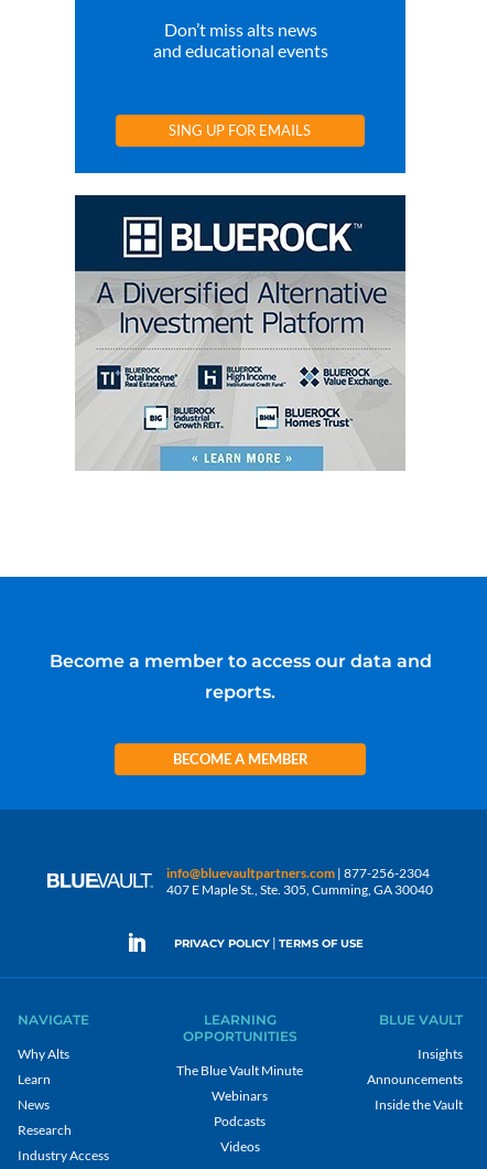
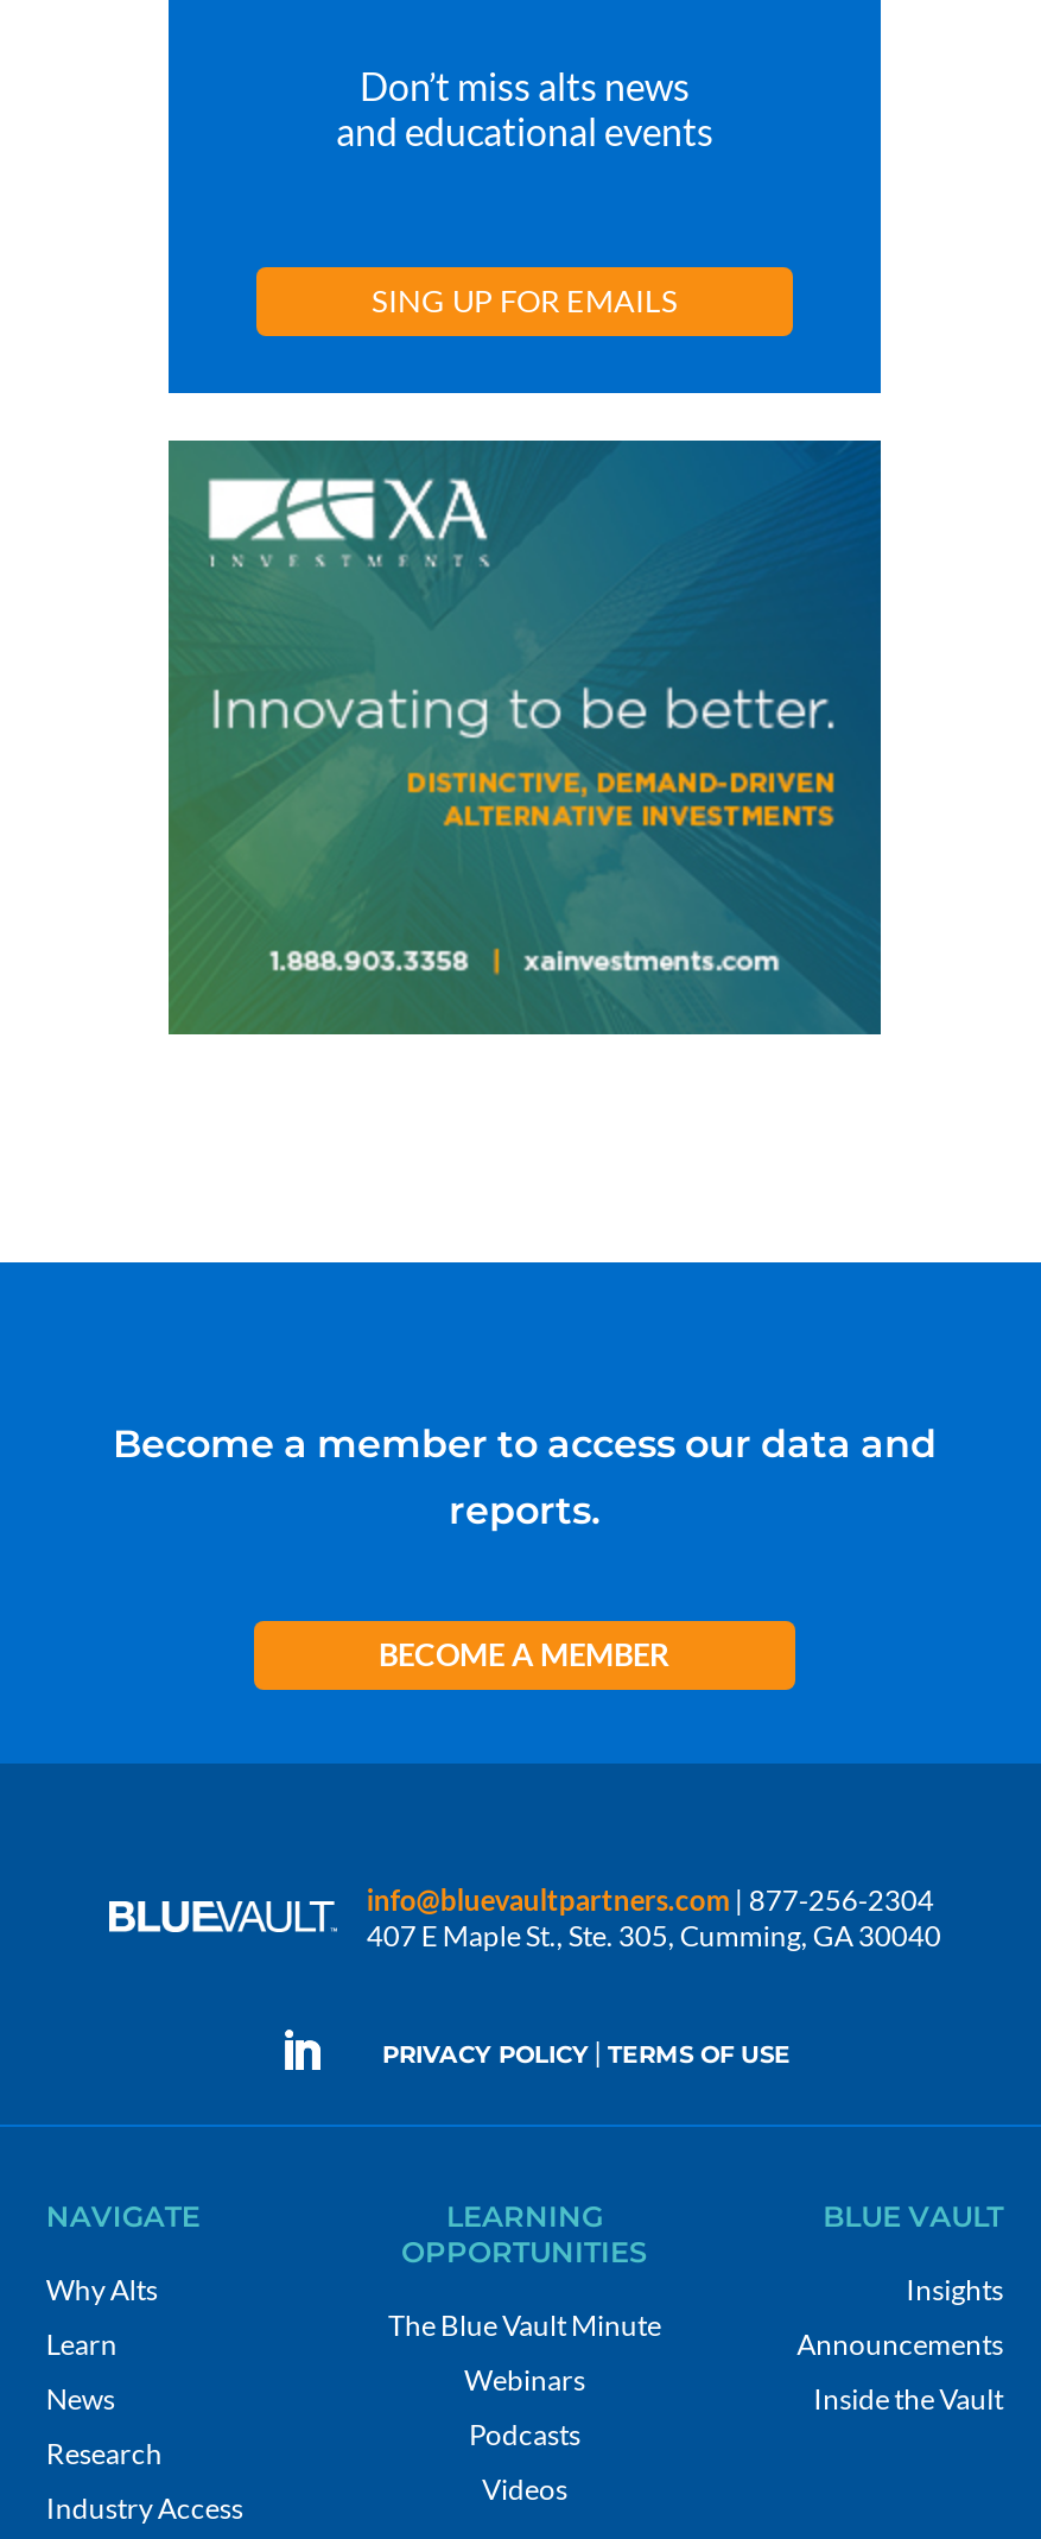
[75,194,405,471] [image] -> [169,437,883,1036] [image]

